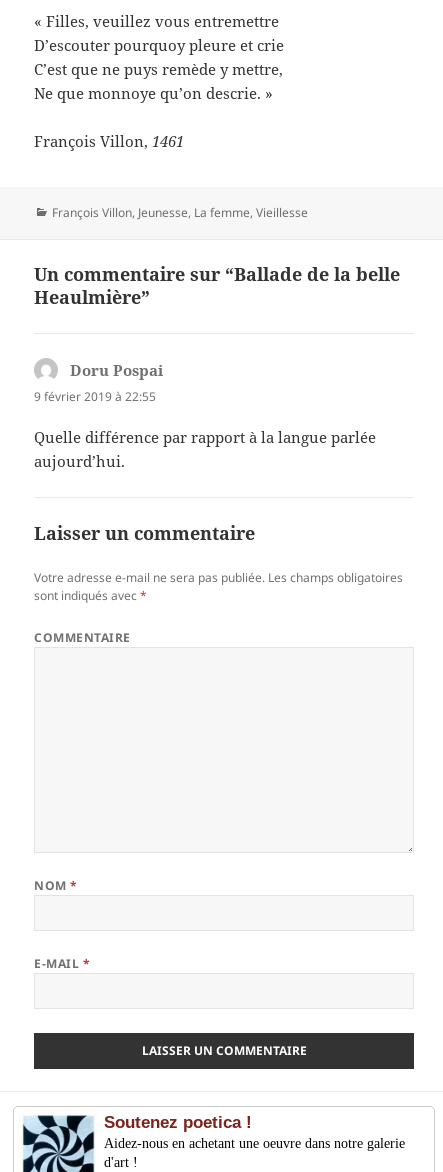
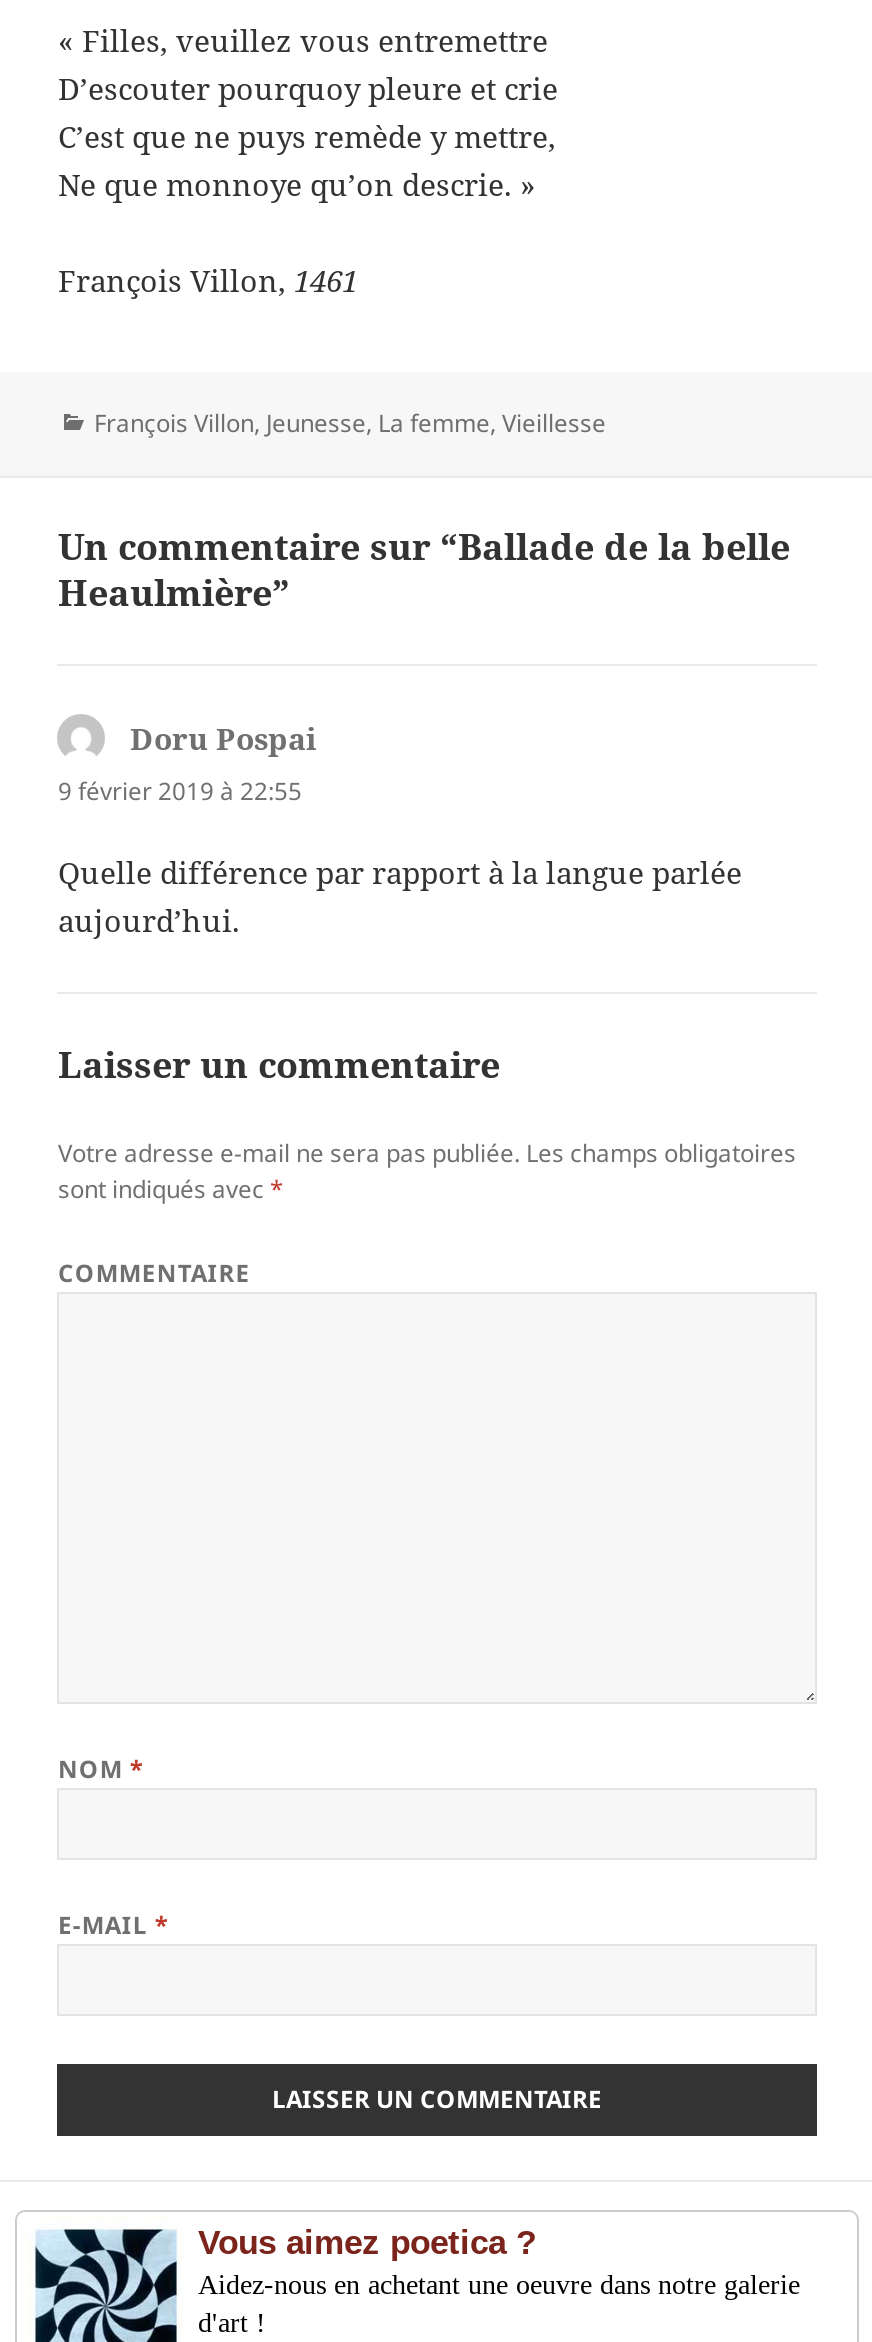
[104,1113,252,1132] Soutenez poetica ! -> [198,2224,536,2262] Vous aimez poetica ?

